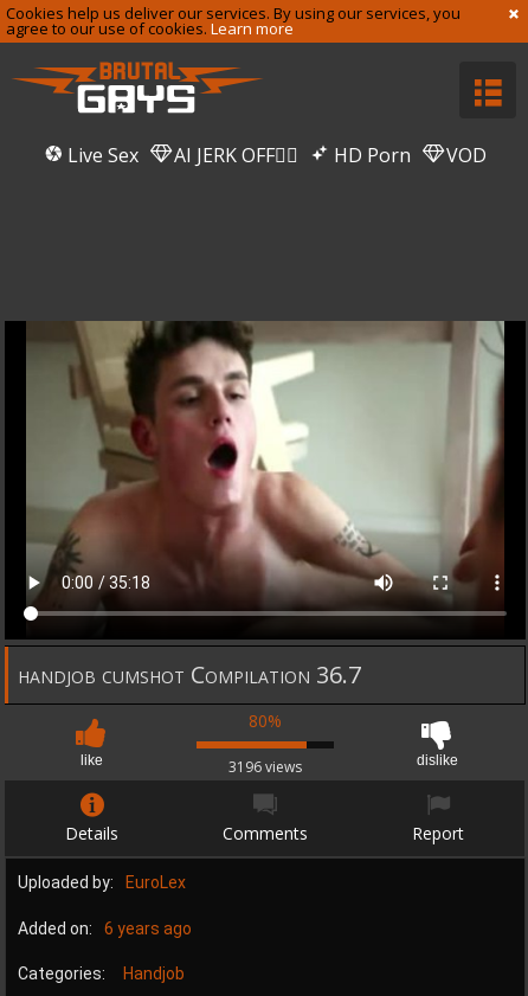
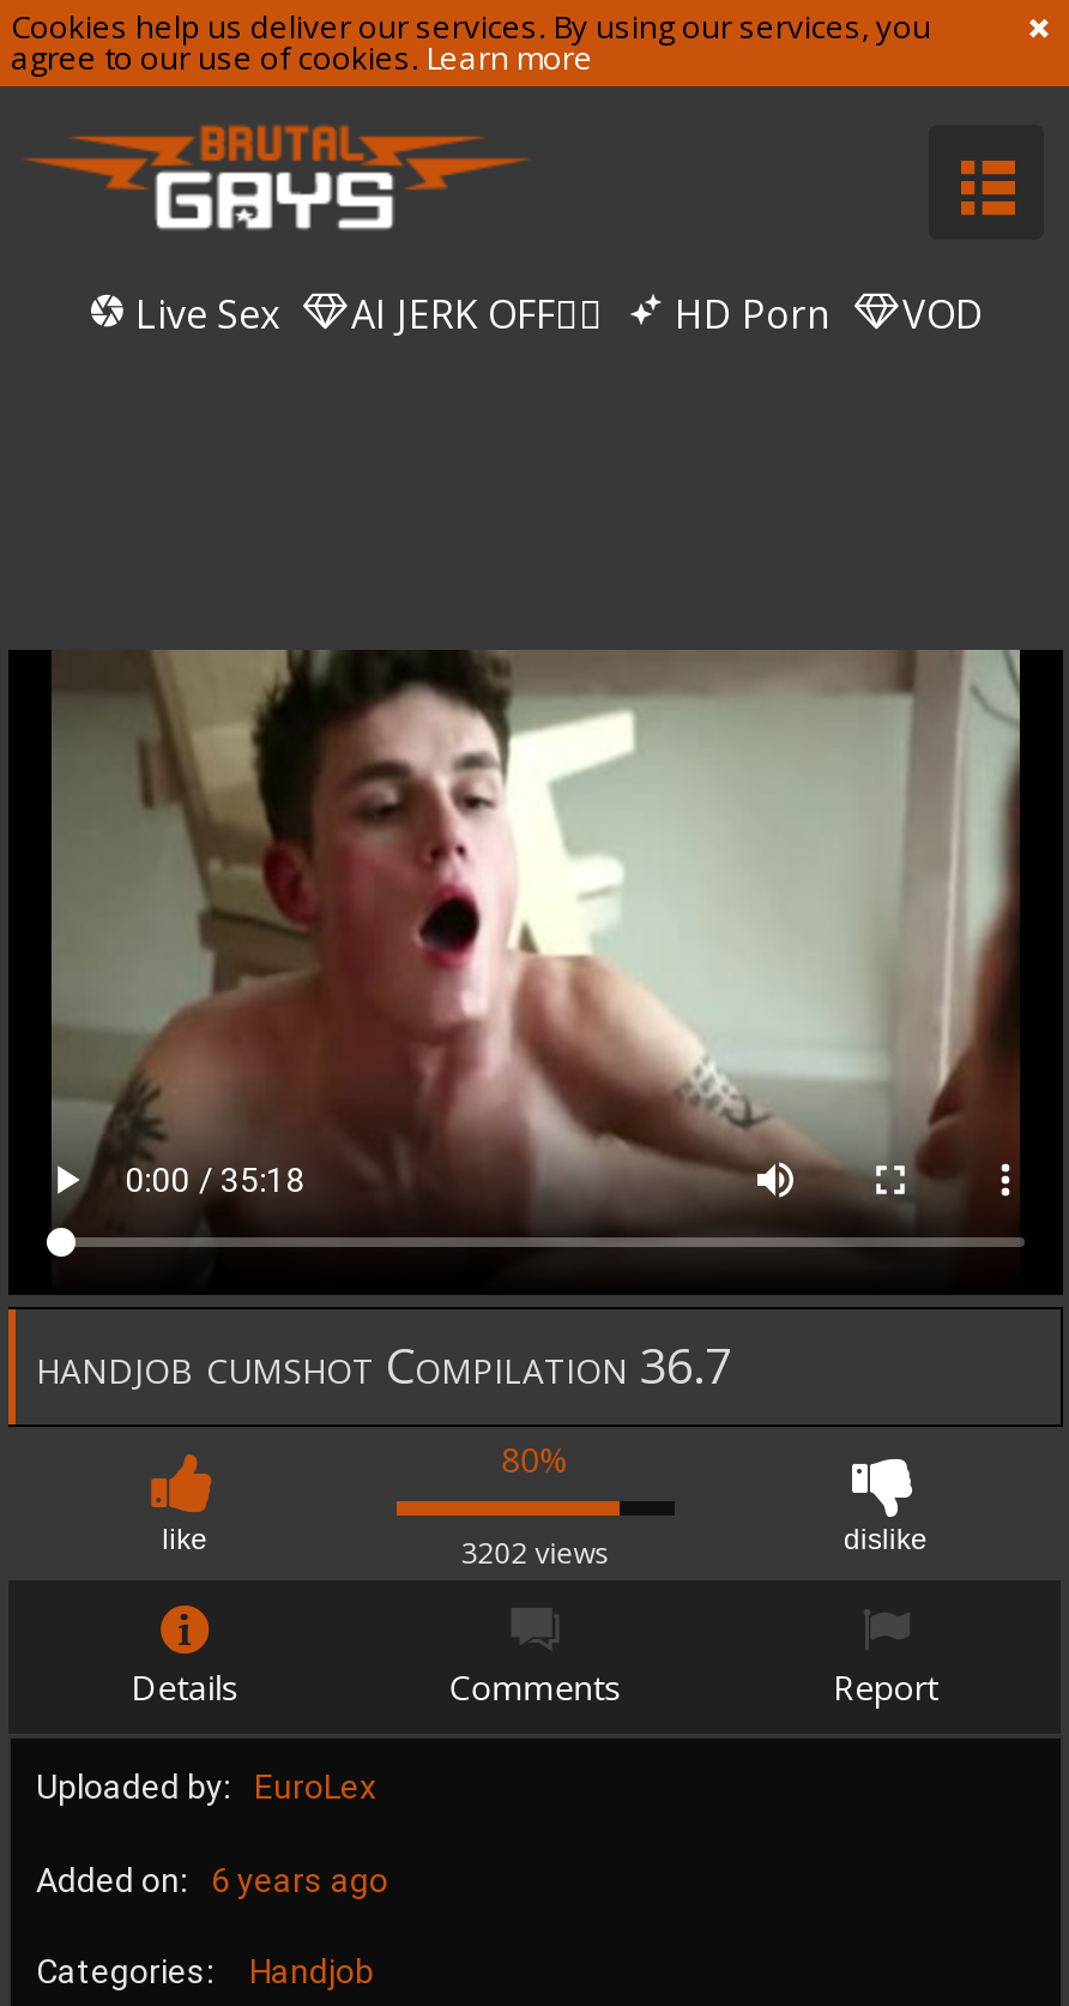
[228,757,302,777] 3196 views -> [461,1532,610,1573] 3202 views

